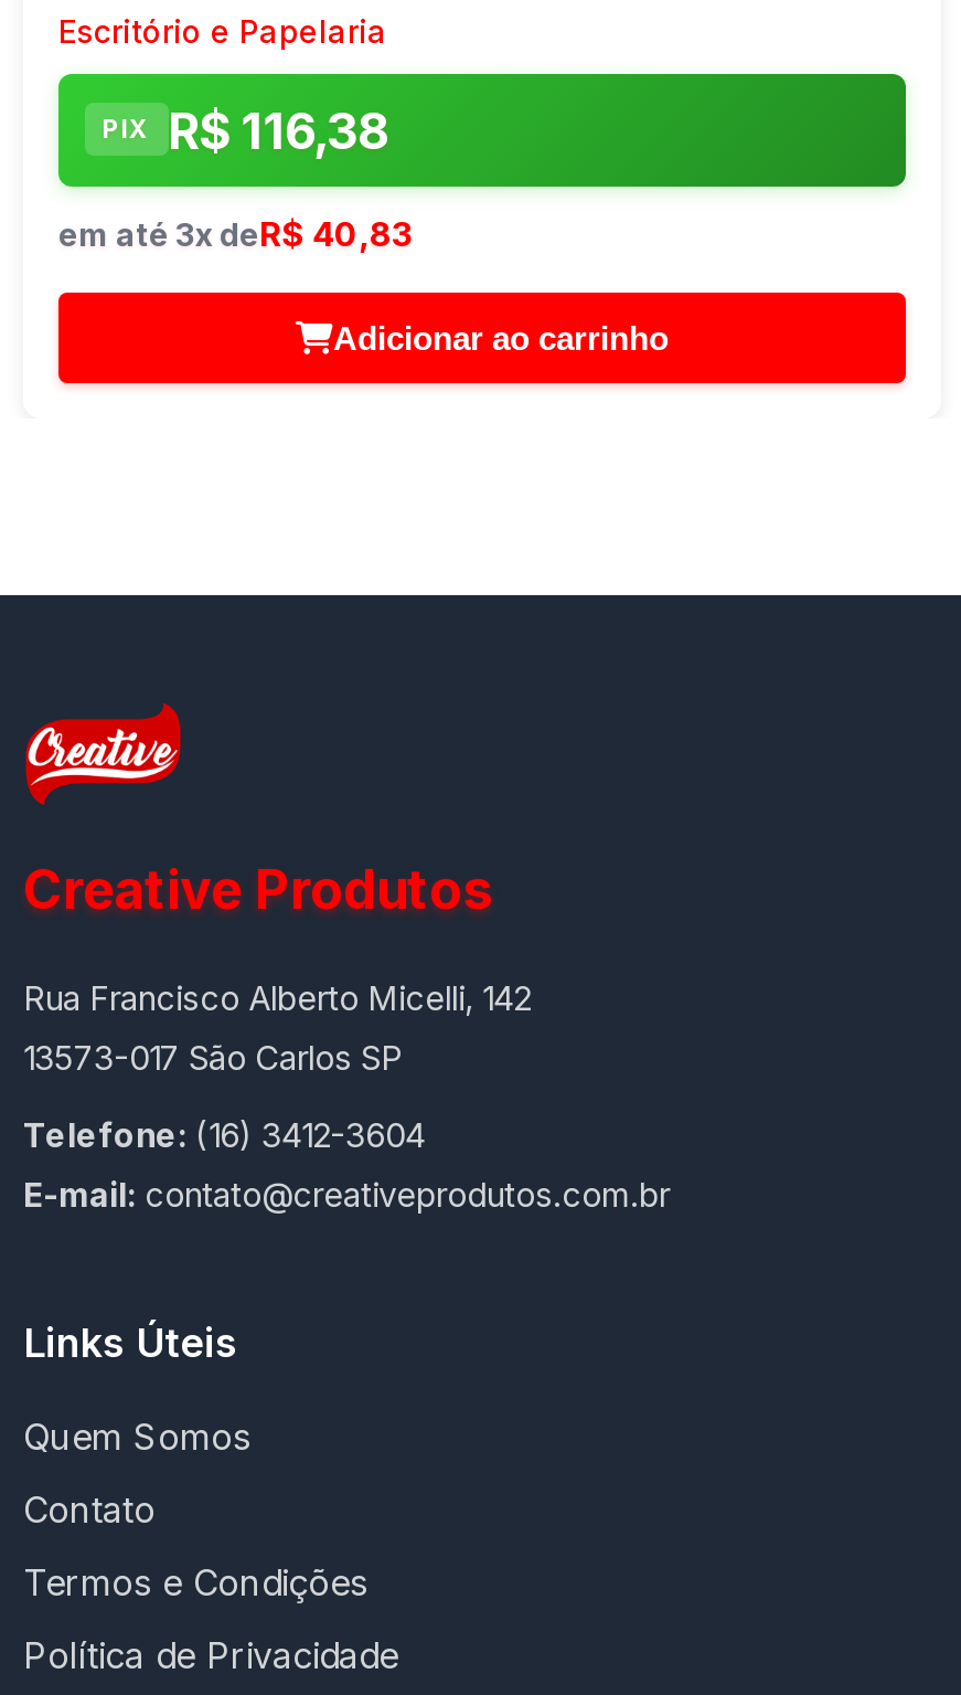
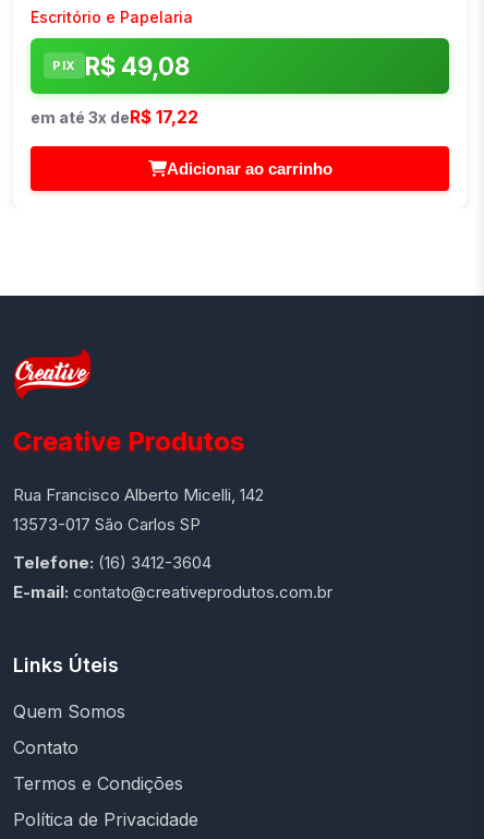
[103,100,388,159] PIX R$ 116,38 -> [52,51,189,80] PIX R$ 49,08
[58,212,414,254] em até 3x deR$ 40,83 -> [31,107,198,127] em até 3x deR$ 17,22

